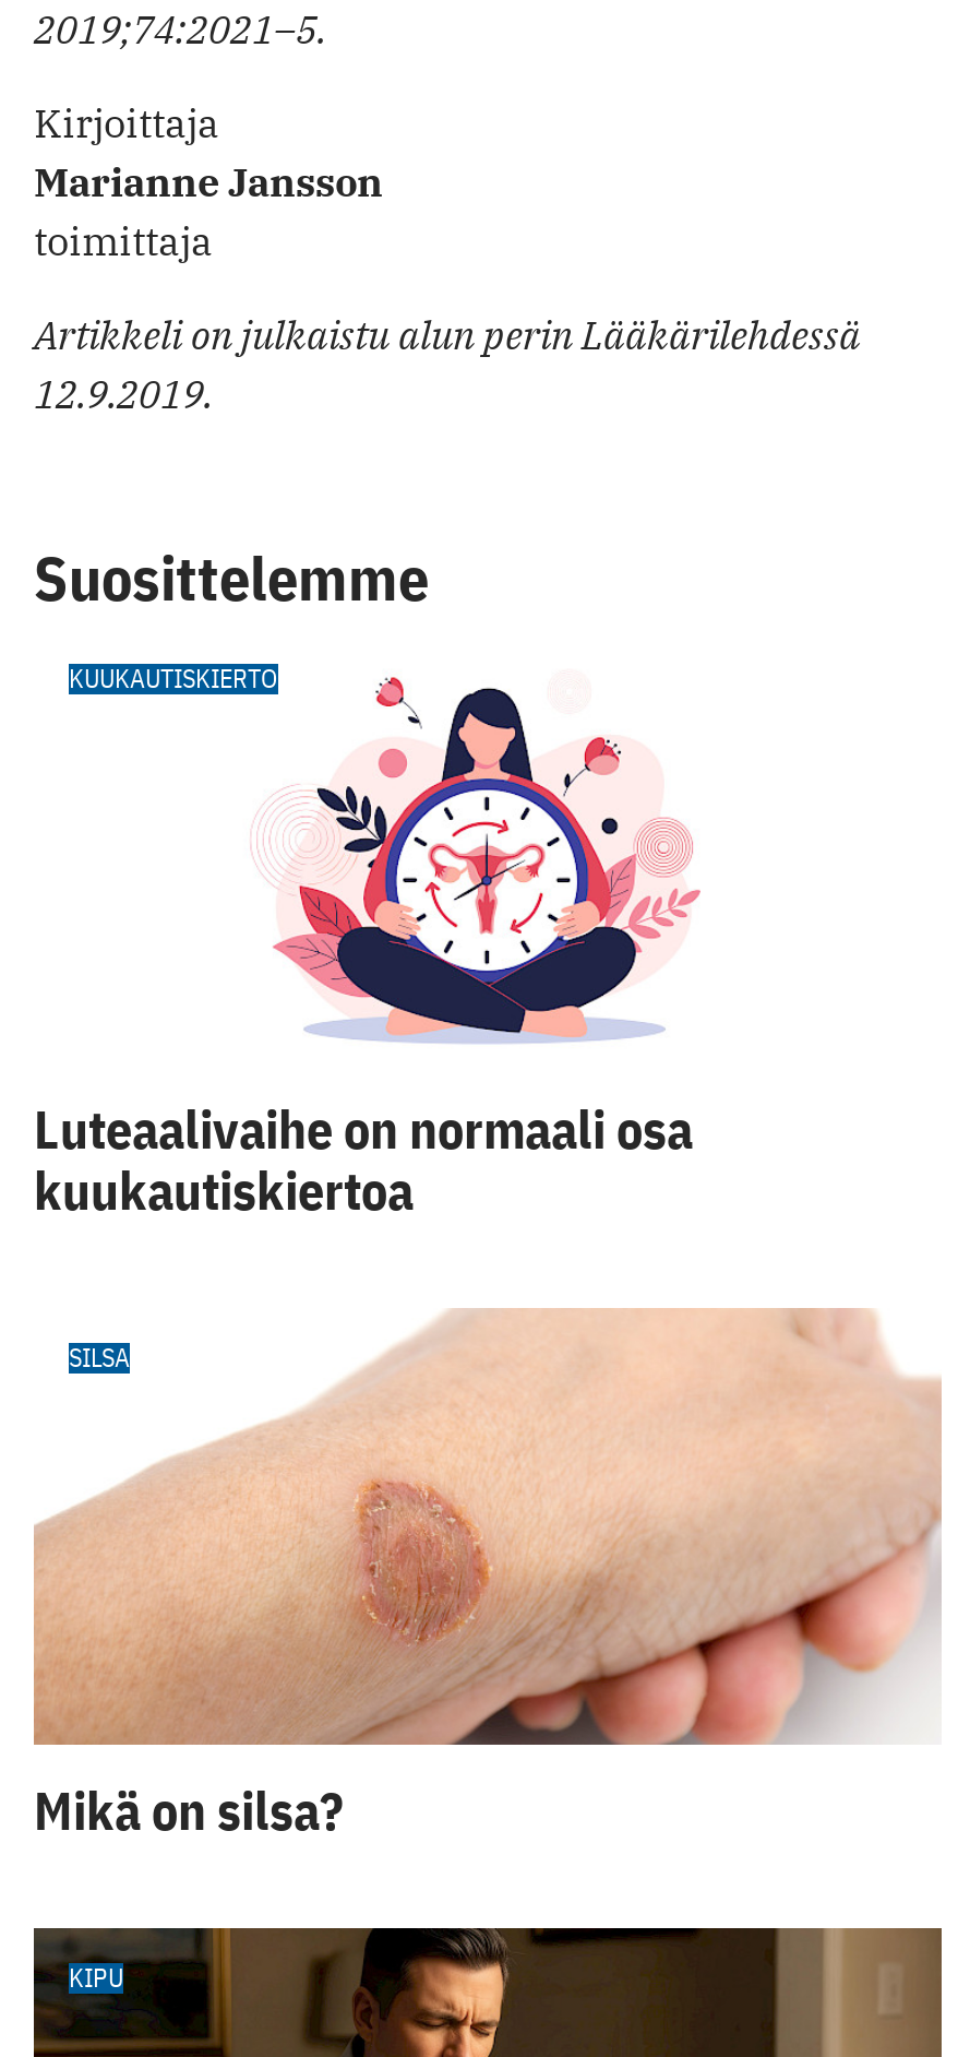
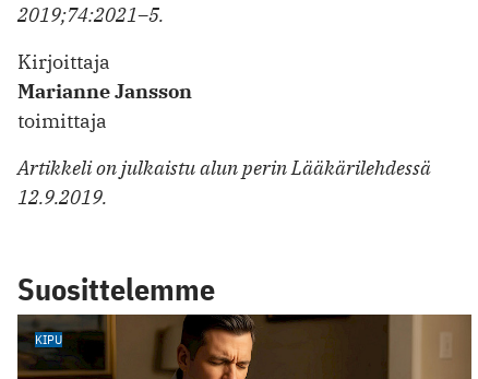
[69,662,702,1044] [image] | KUUKAUTISKIERTO -> none
[34,1095,942,1747] [image] | Luteaalivaihe on normaali osa | kuukautiskiertoa | SILSA -> none
[34,1775,344,1845] Mikä on silsa? -> none

